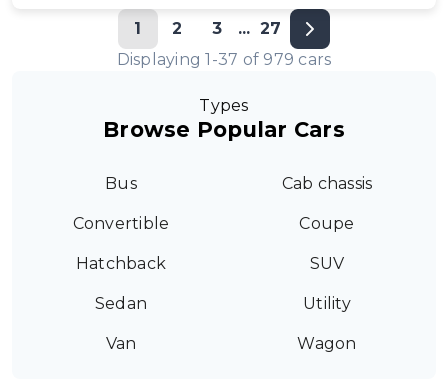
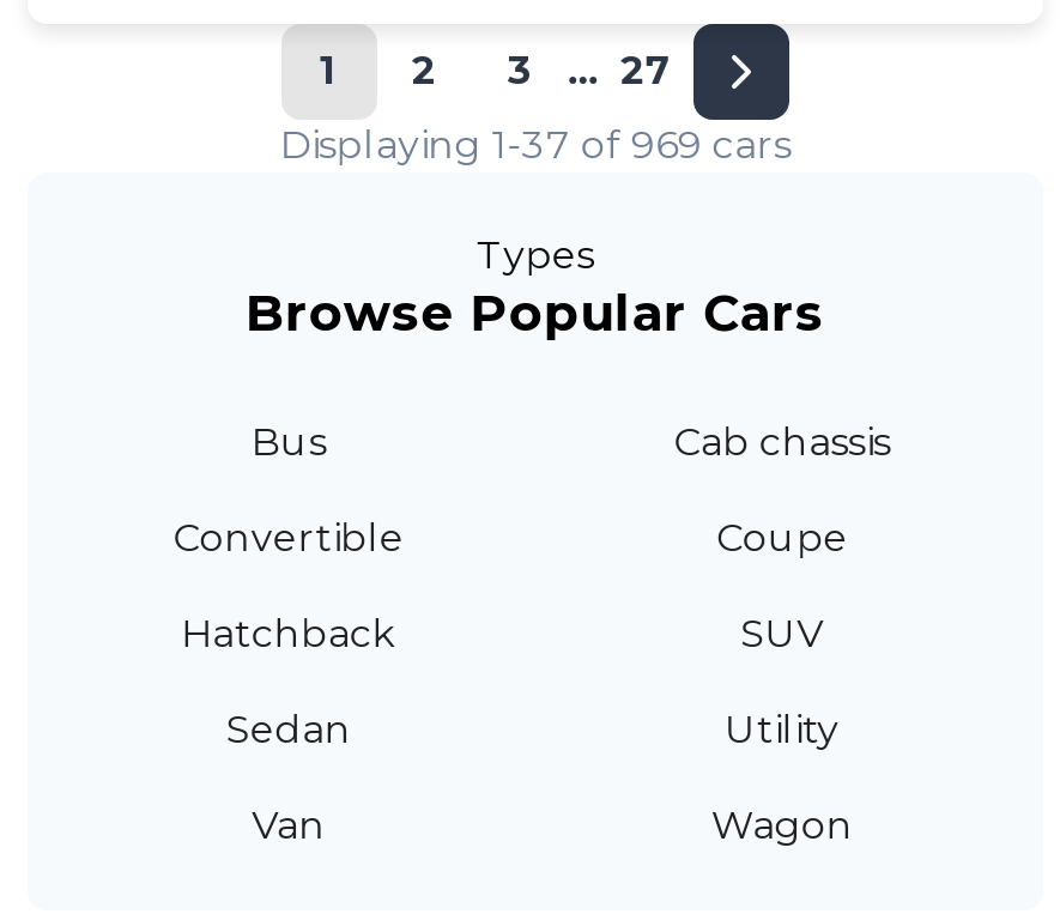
[117,50,331,69] Displaying 1-37 of 979 cars -> [279,122,791,168] Displaying 1-37 of 969 cars

